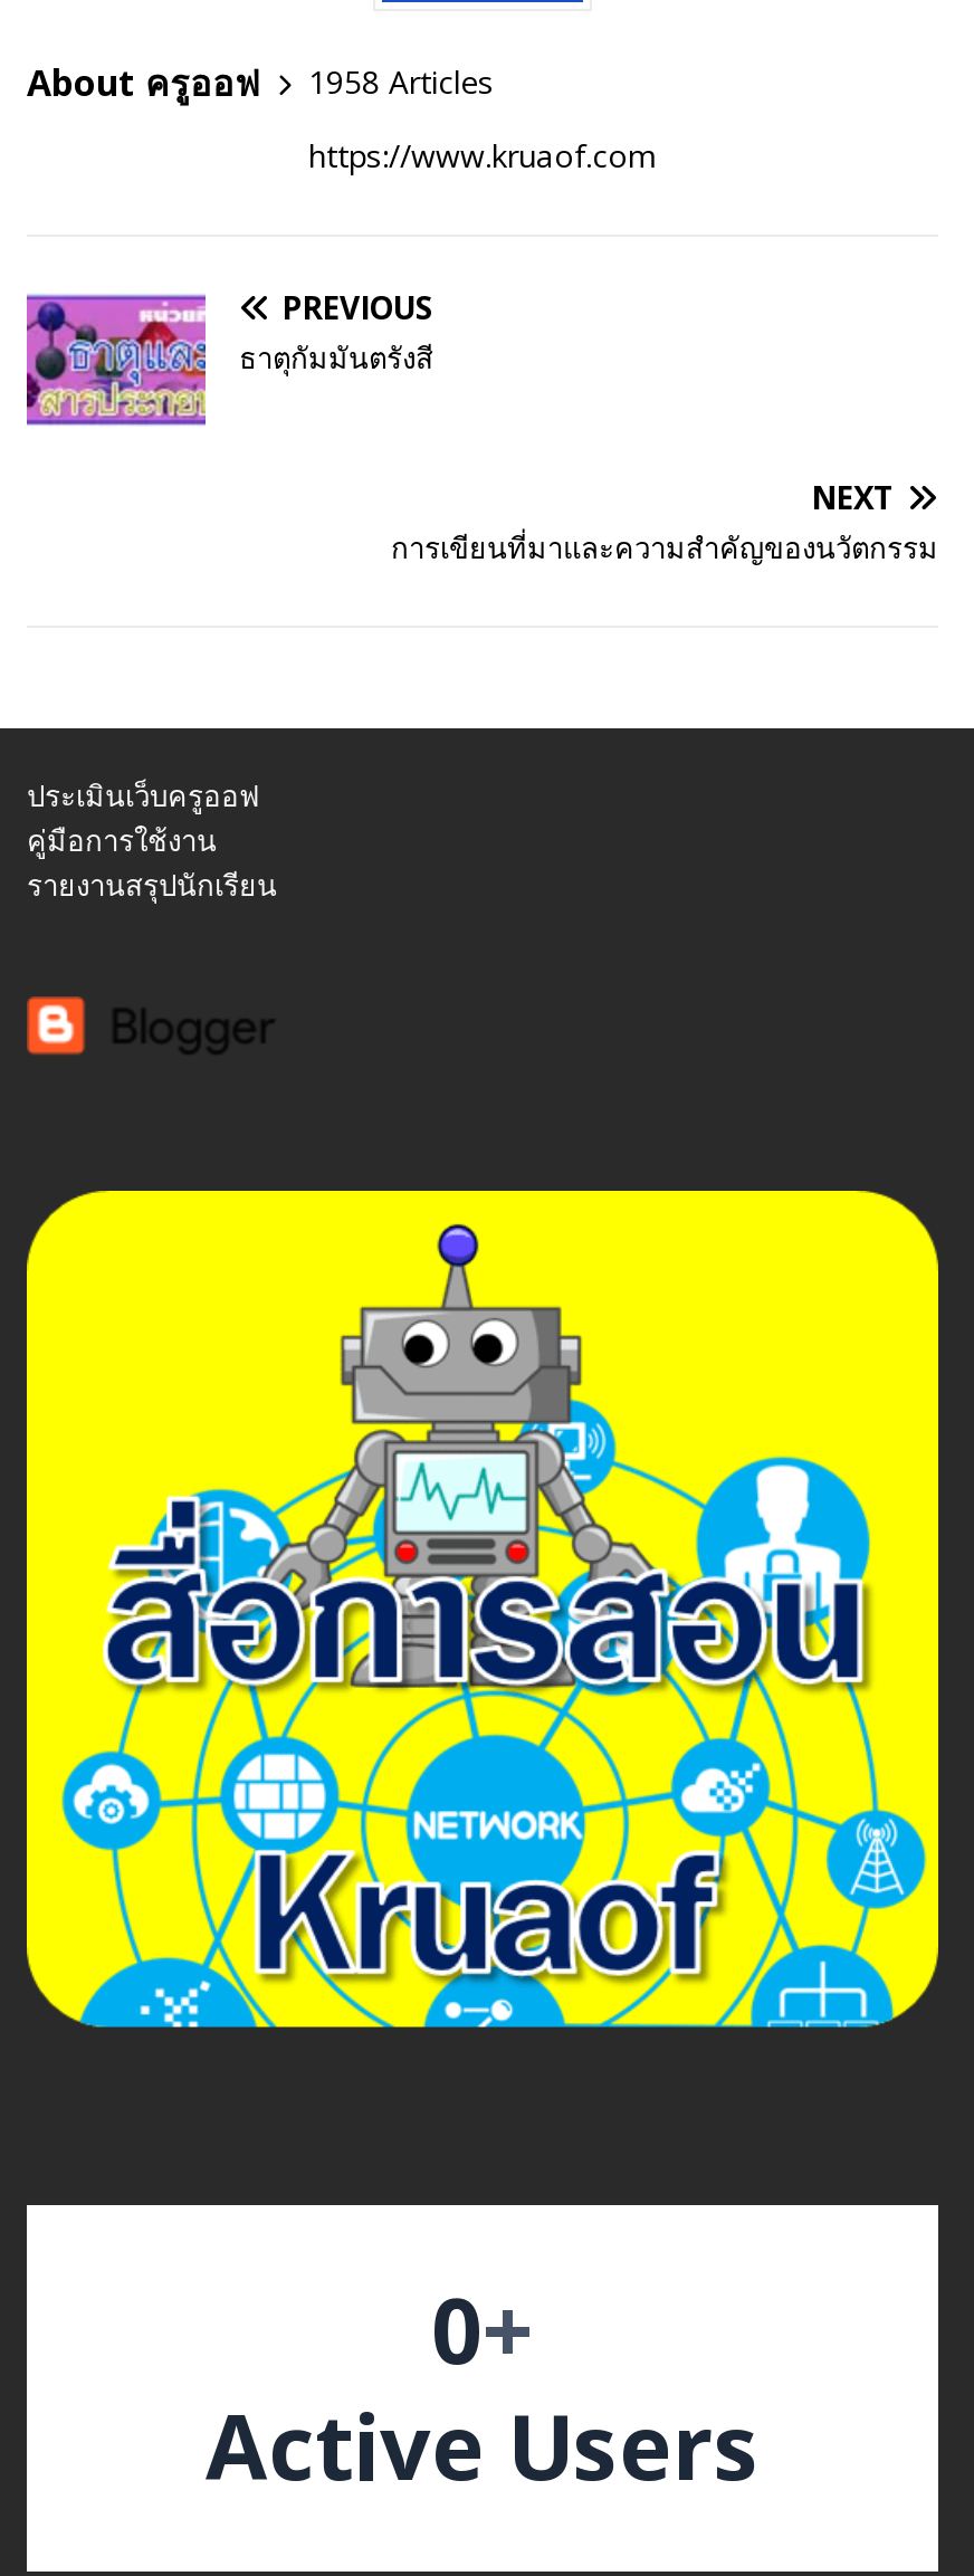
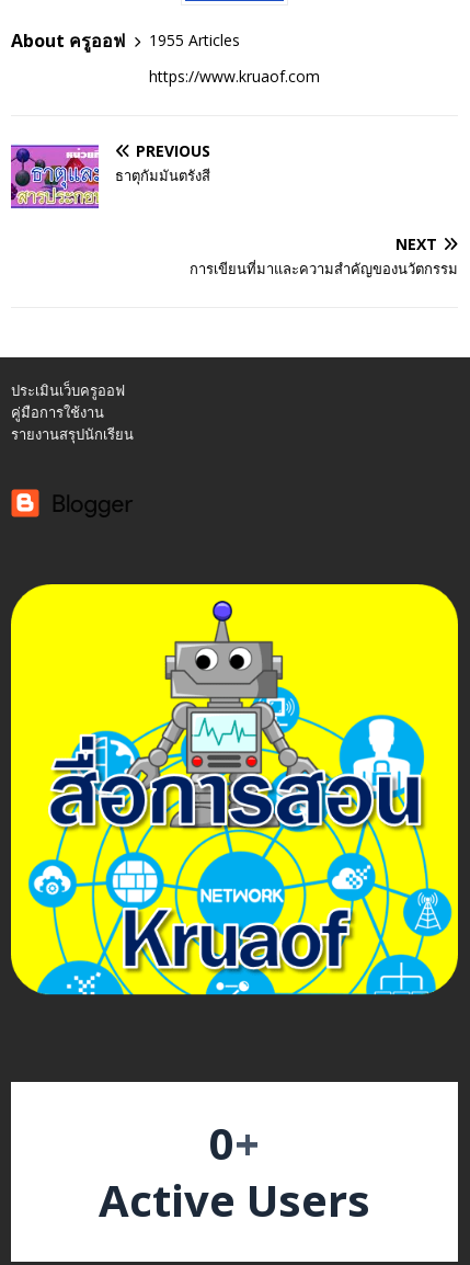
[27,58,494,107] About ครูออฟ 1958 Articles -> [11,28,240,53] About ครูออฟ 1955 Articles

